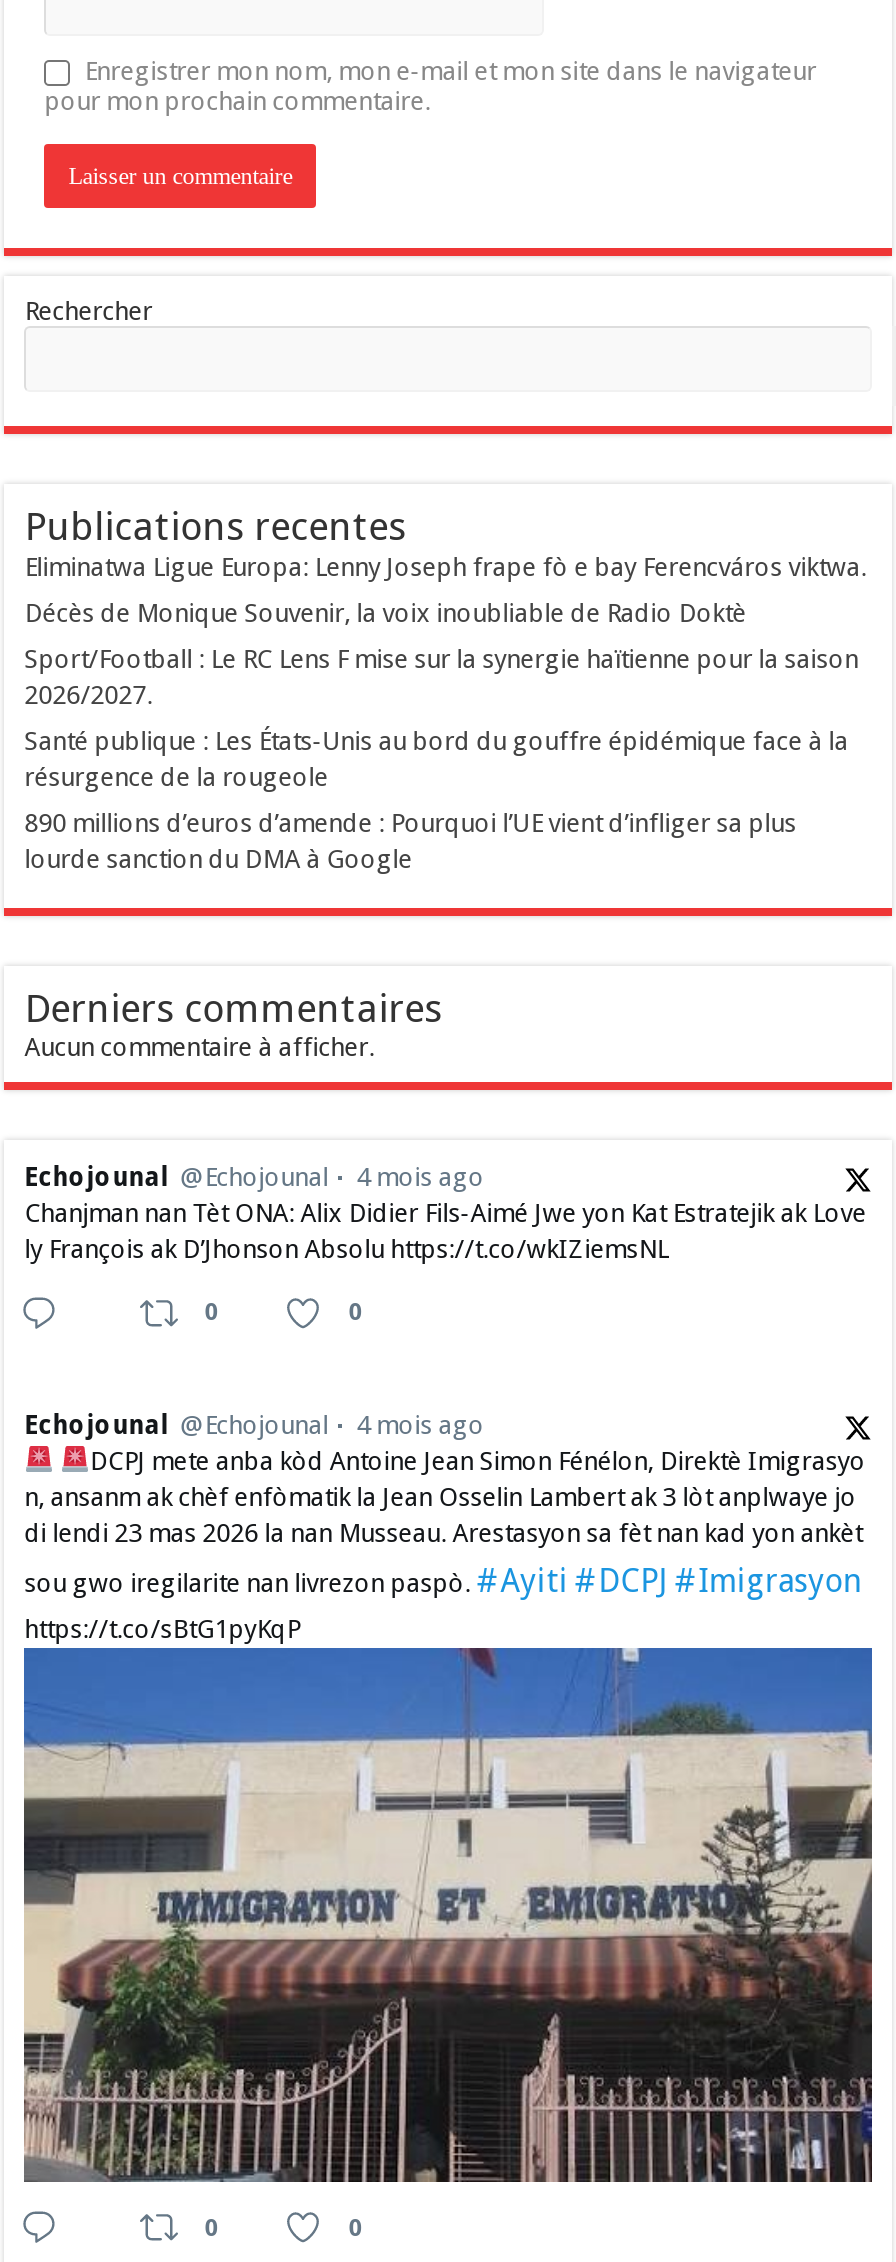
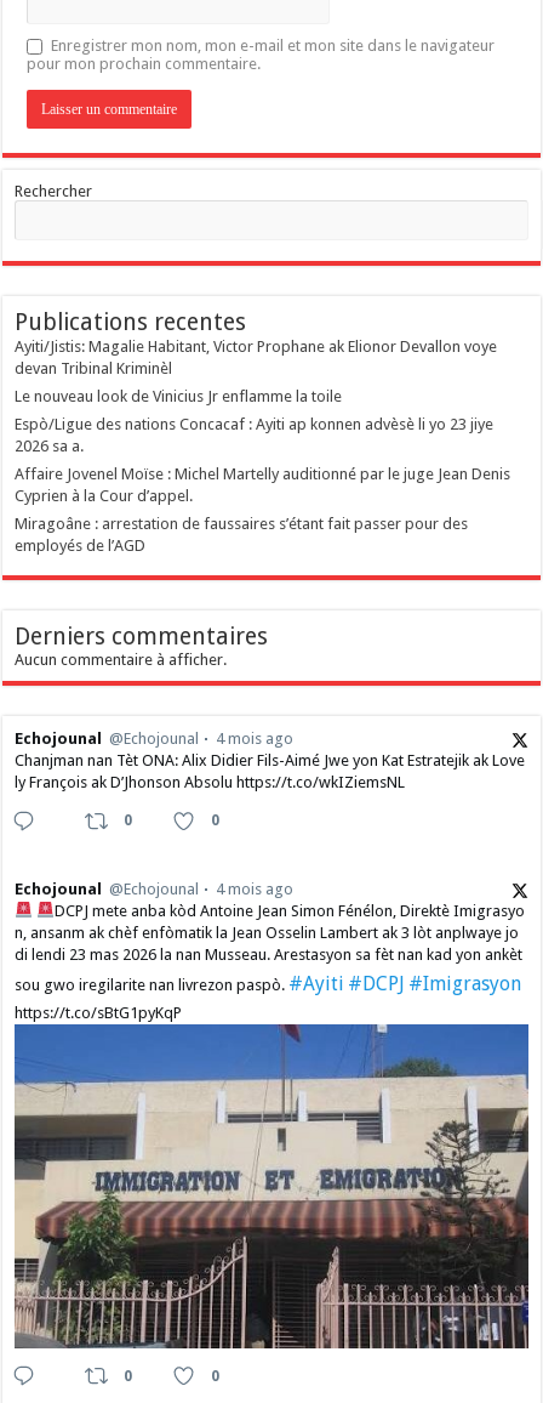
[24,552,866,582] Eliminatwa Ligue Europa: Lenny Joseph frape fò e bay Ferencváros viktwa. -> [15,337,497,377] Ayiti/Jistis: Magalie Habitant, Victor Prophane ak Elionor Devallon voye | devan Tribinal Kriminèl
[24,598,746,628] Décès de Monique Souvenir, la voix inoubliable de Radio Doktè -> [15,387,342,405] Le nouveau look de Vinicius Jr enflamme la toile
[24,644,858,710] Sport/Football : Le RC Lens F mise sur la synergie haïtienne pour la saison | 2026/2027. -> [15,415,494,455] Espò/Ligue des nations Concacaf : Ayiti ap konnen advèsè li yo 23 jiye | 2026 sa a.
[24,726,848,792] Santé publique : Les États-Unis au bord du gouffre épidémique face à la | résurgence de la rougeole -> [15,465,511,505] Affaire Jovenel Moïse : Michel Martelly auditionné par le juge Jean Denis | Cyprien à la Cour d’appel.
[24,808,796,874] 890 millions d’euros d’amende : Pourquoi l’UE vient d’infliger sa plus | lourde sanction du DMA à Google -> [15,514,468,554] Miragoâne : arrestation de faussaires s’étant fait passer pour des | employés de l’AGD

